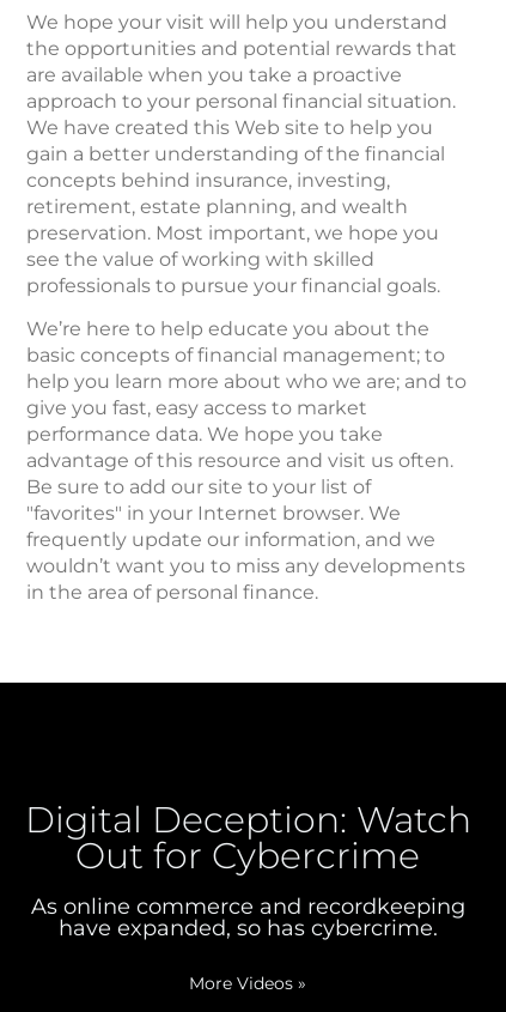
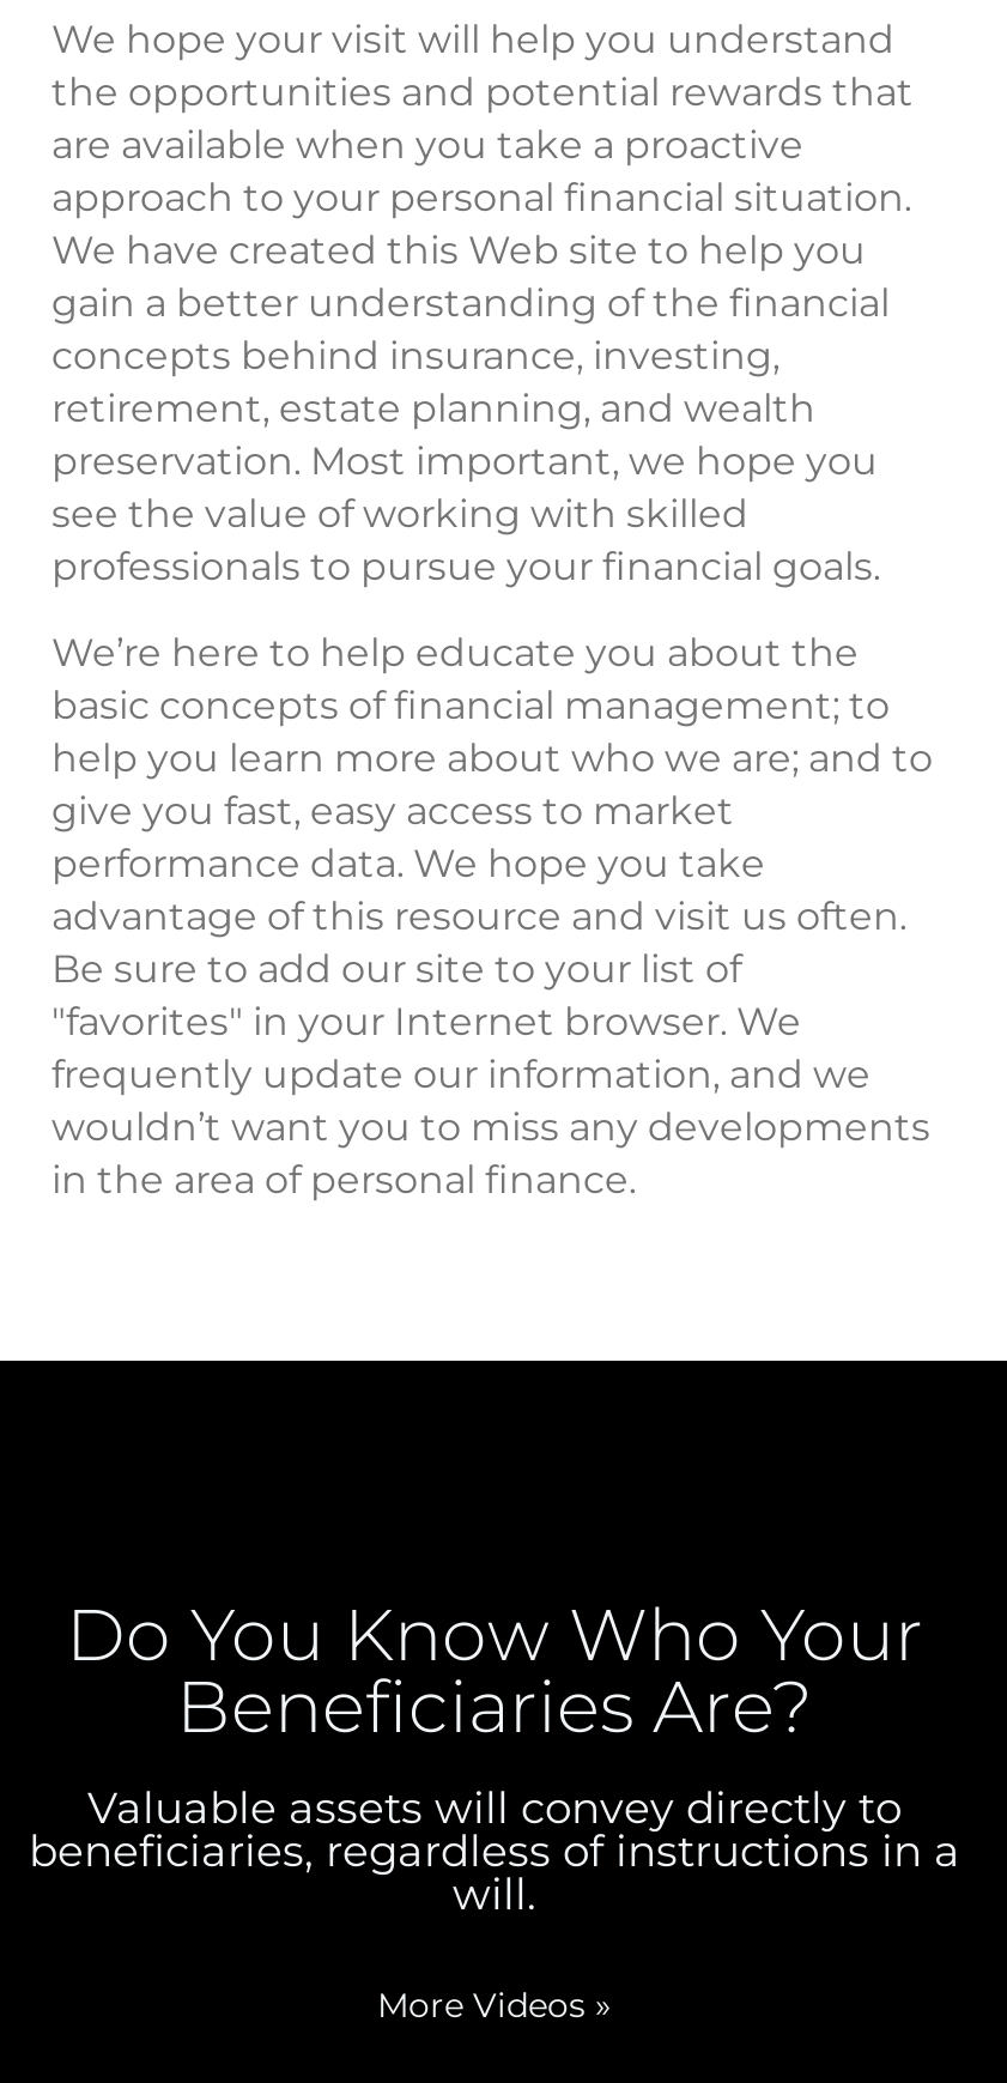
[25,798,471,941] Digital Deception: Watch | Out for Cybercrime | As online commerce and recordkeeping | have expanded, so has cybercrime. -> [29,1591,960,1921] Do You Know Who Your | Beneficiaries Are? | Valuable assets will convey directly to | beneficiaries, regardless of instructions in a | will.

